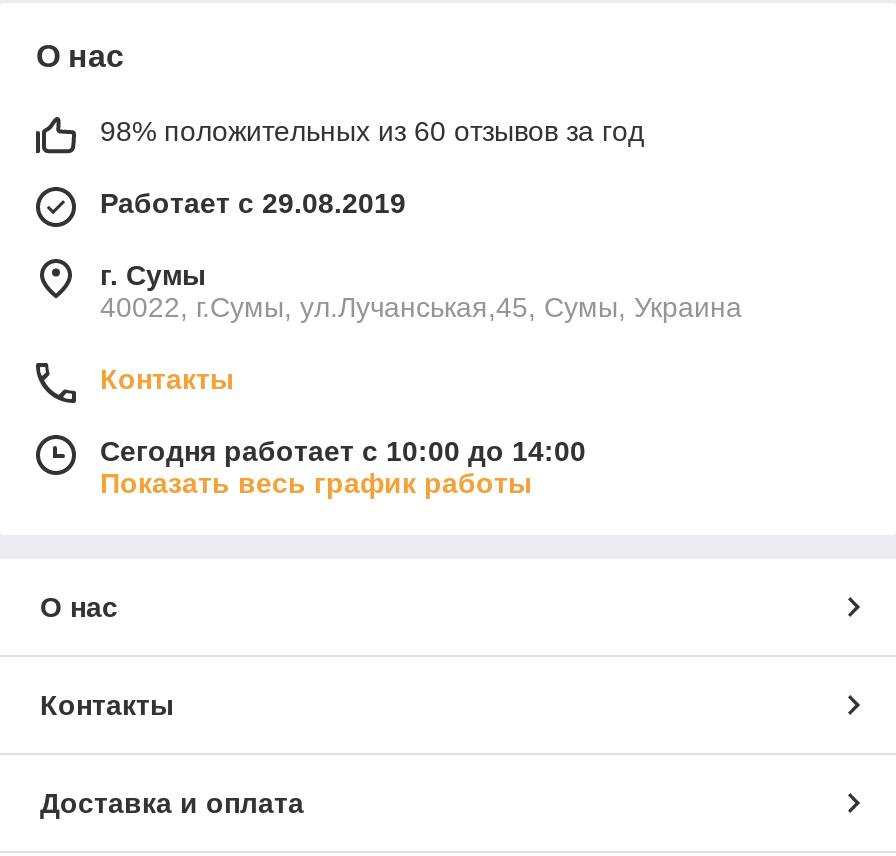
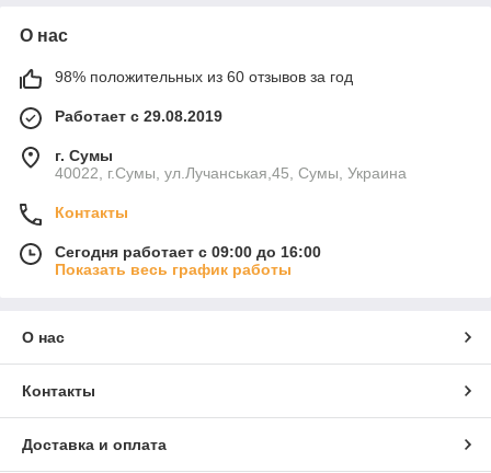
[100,436,586,468] Сегодня работает с 10:00 до 14:00 -> [55,244,321,261] Сегодня работает с 09:00 до 16:00

